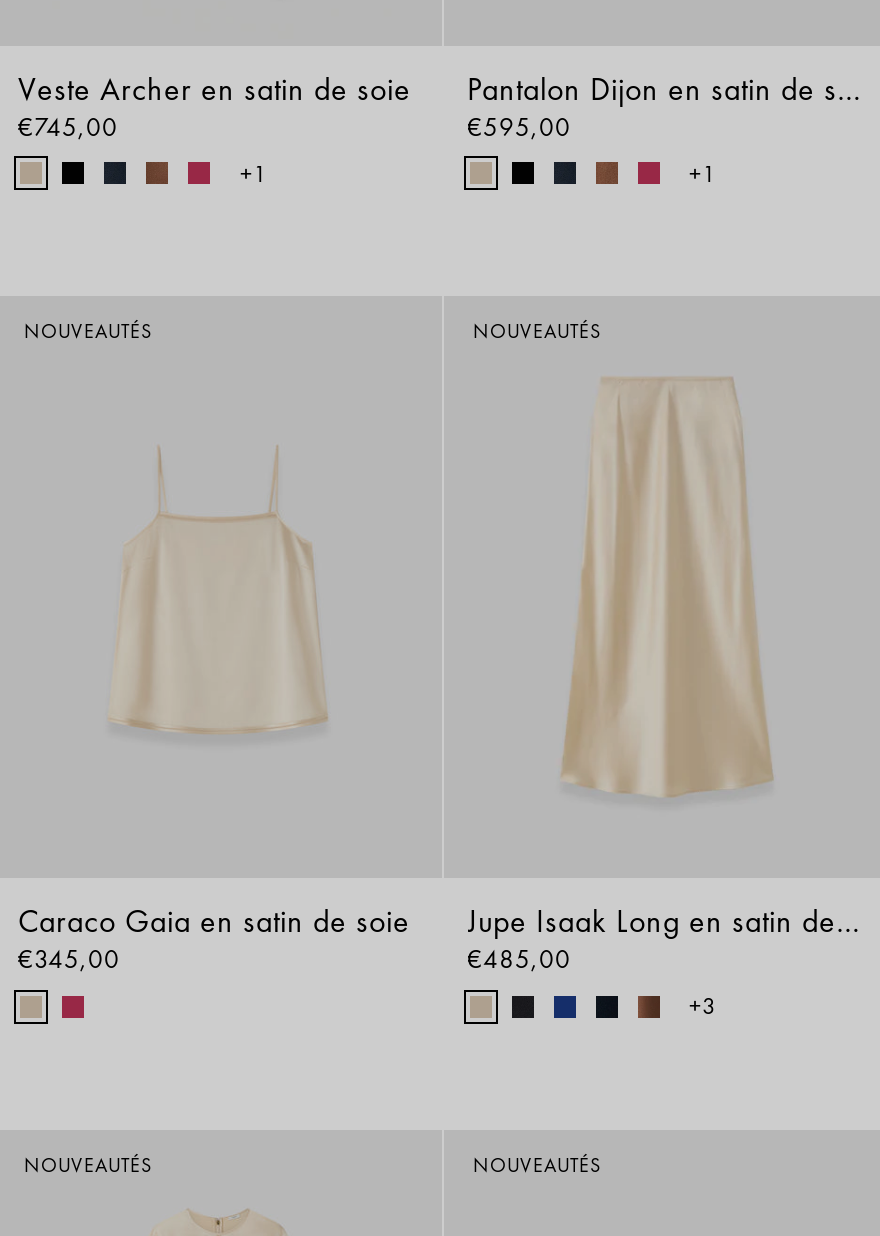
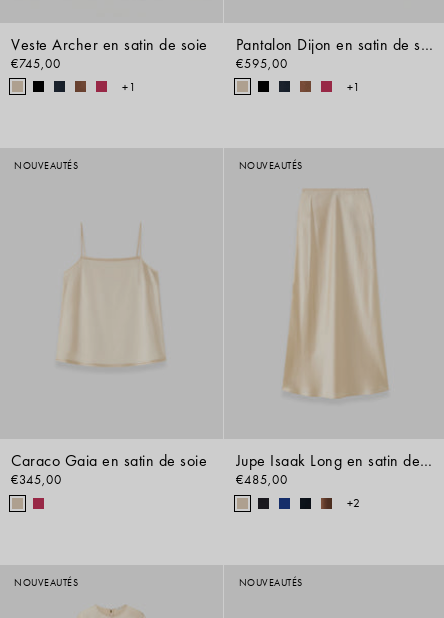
[689,991,717,1023] +3 -> [346,495,360,511] +2

